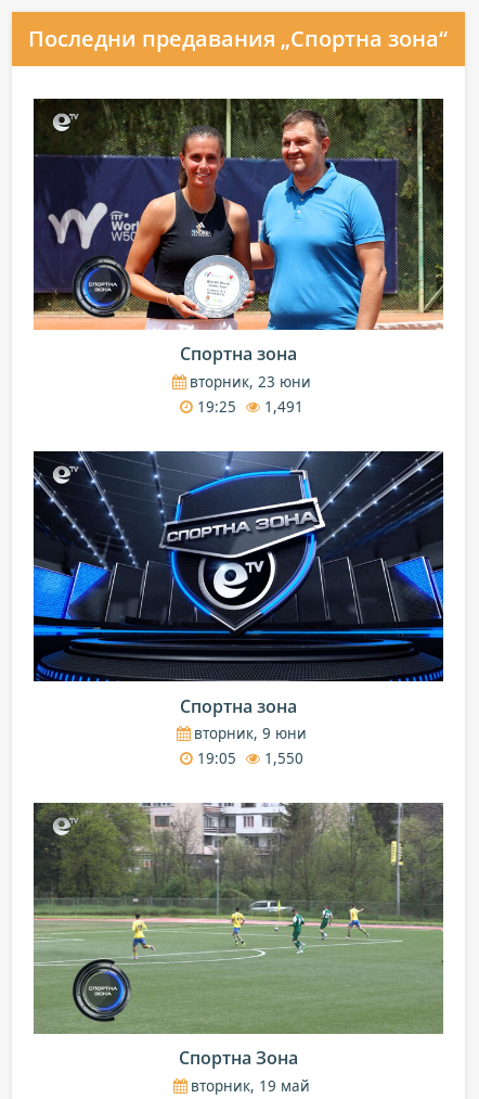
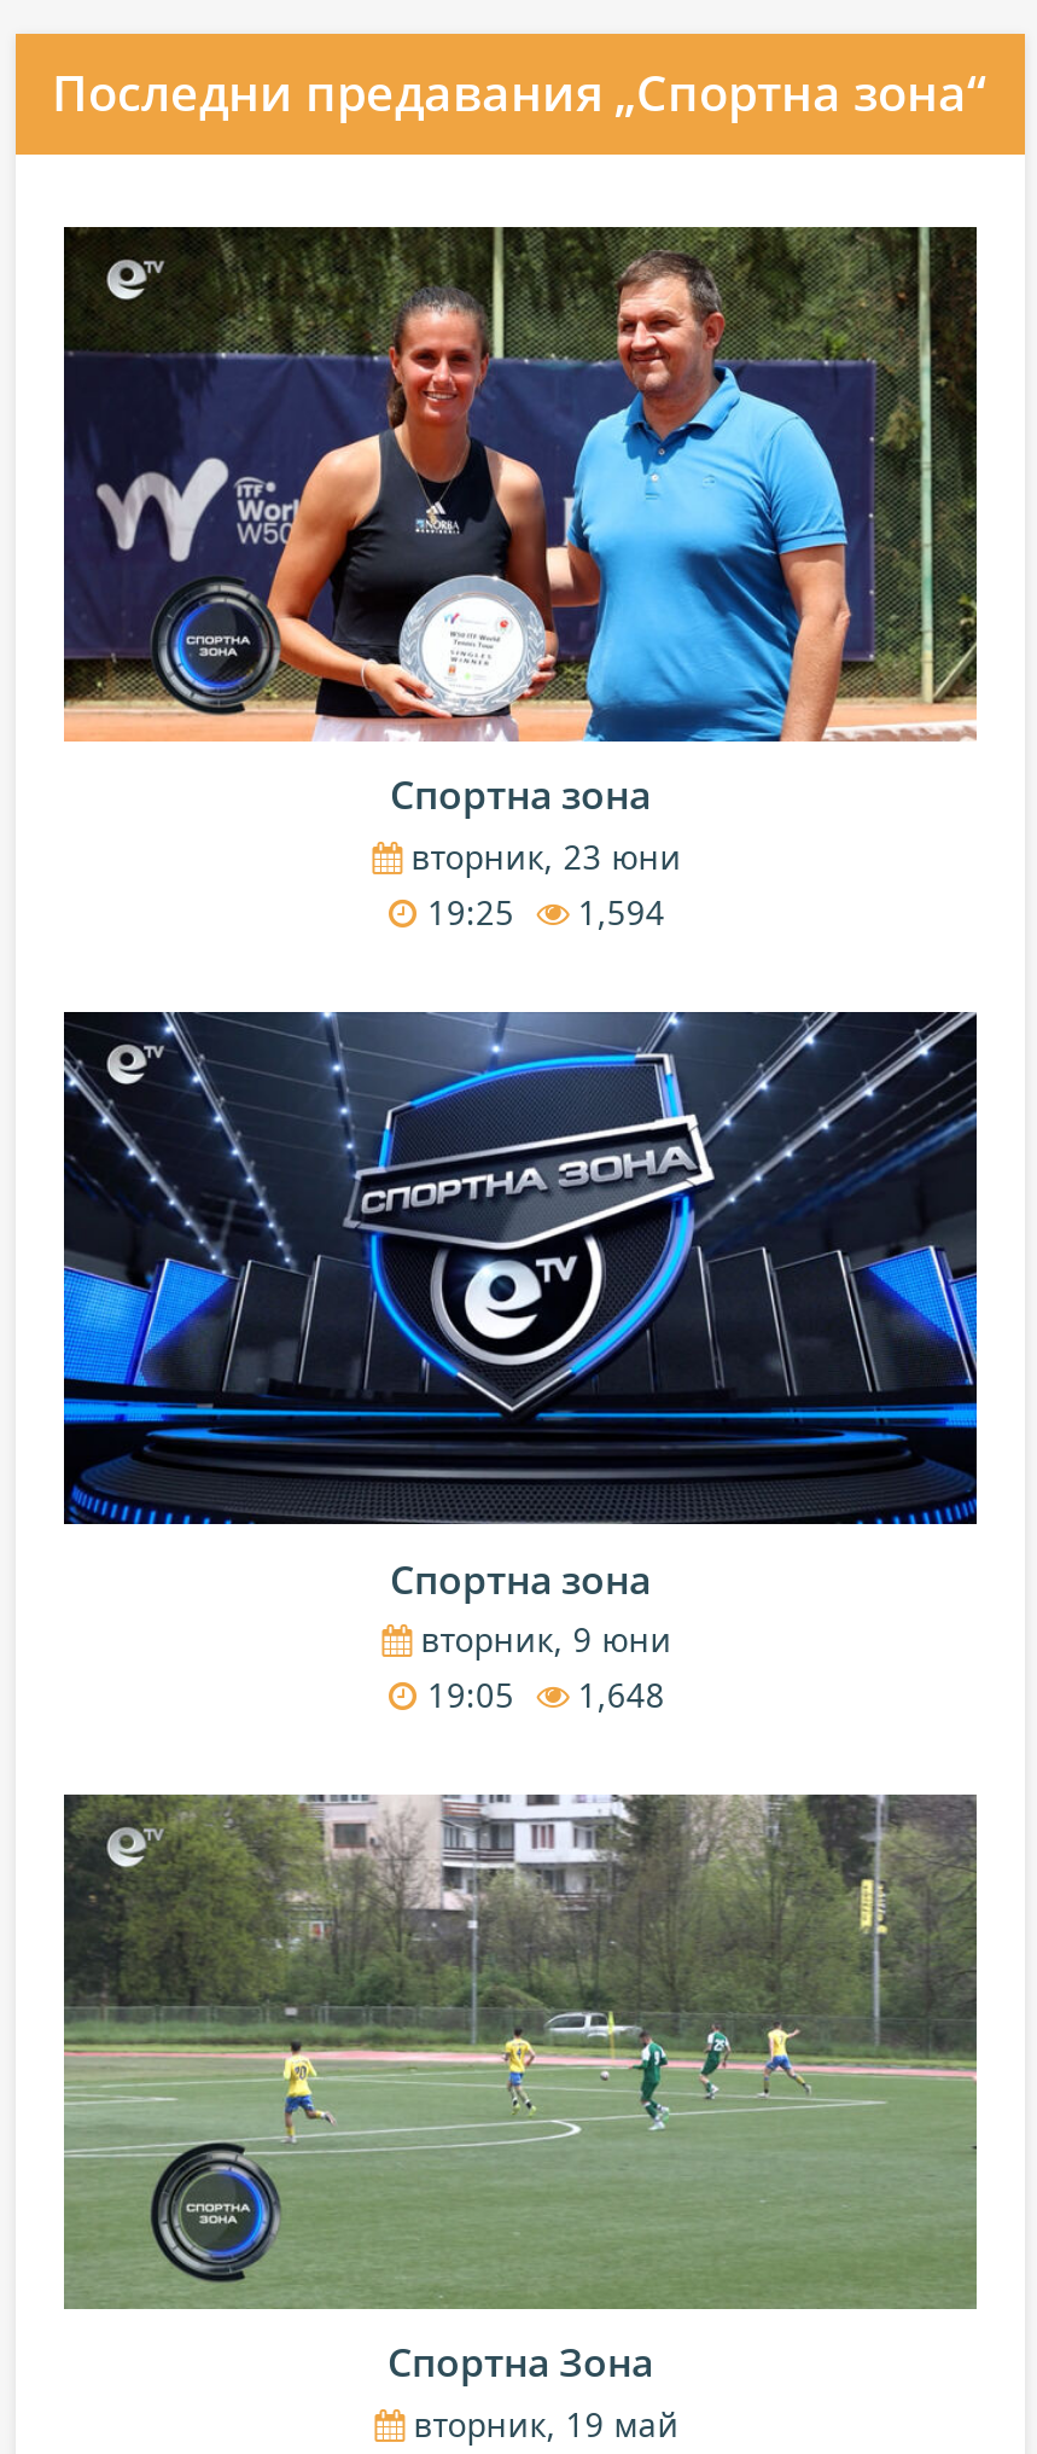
[192,397,303,416] 19:25 1,491 -> [418,891,665,934] 19:25 1,594
[192,749,303,769] 19:05 1,550 -> [418,1675,665,1718] 19:05 1,648

